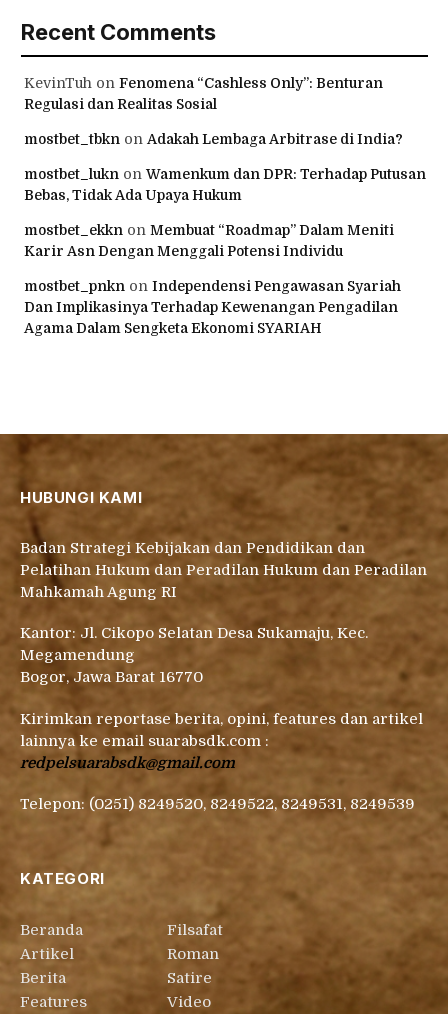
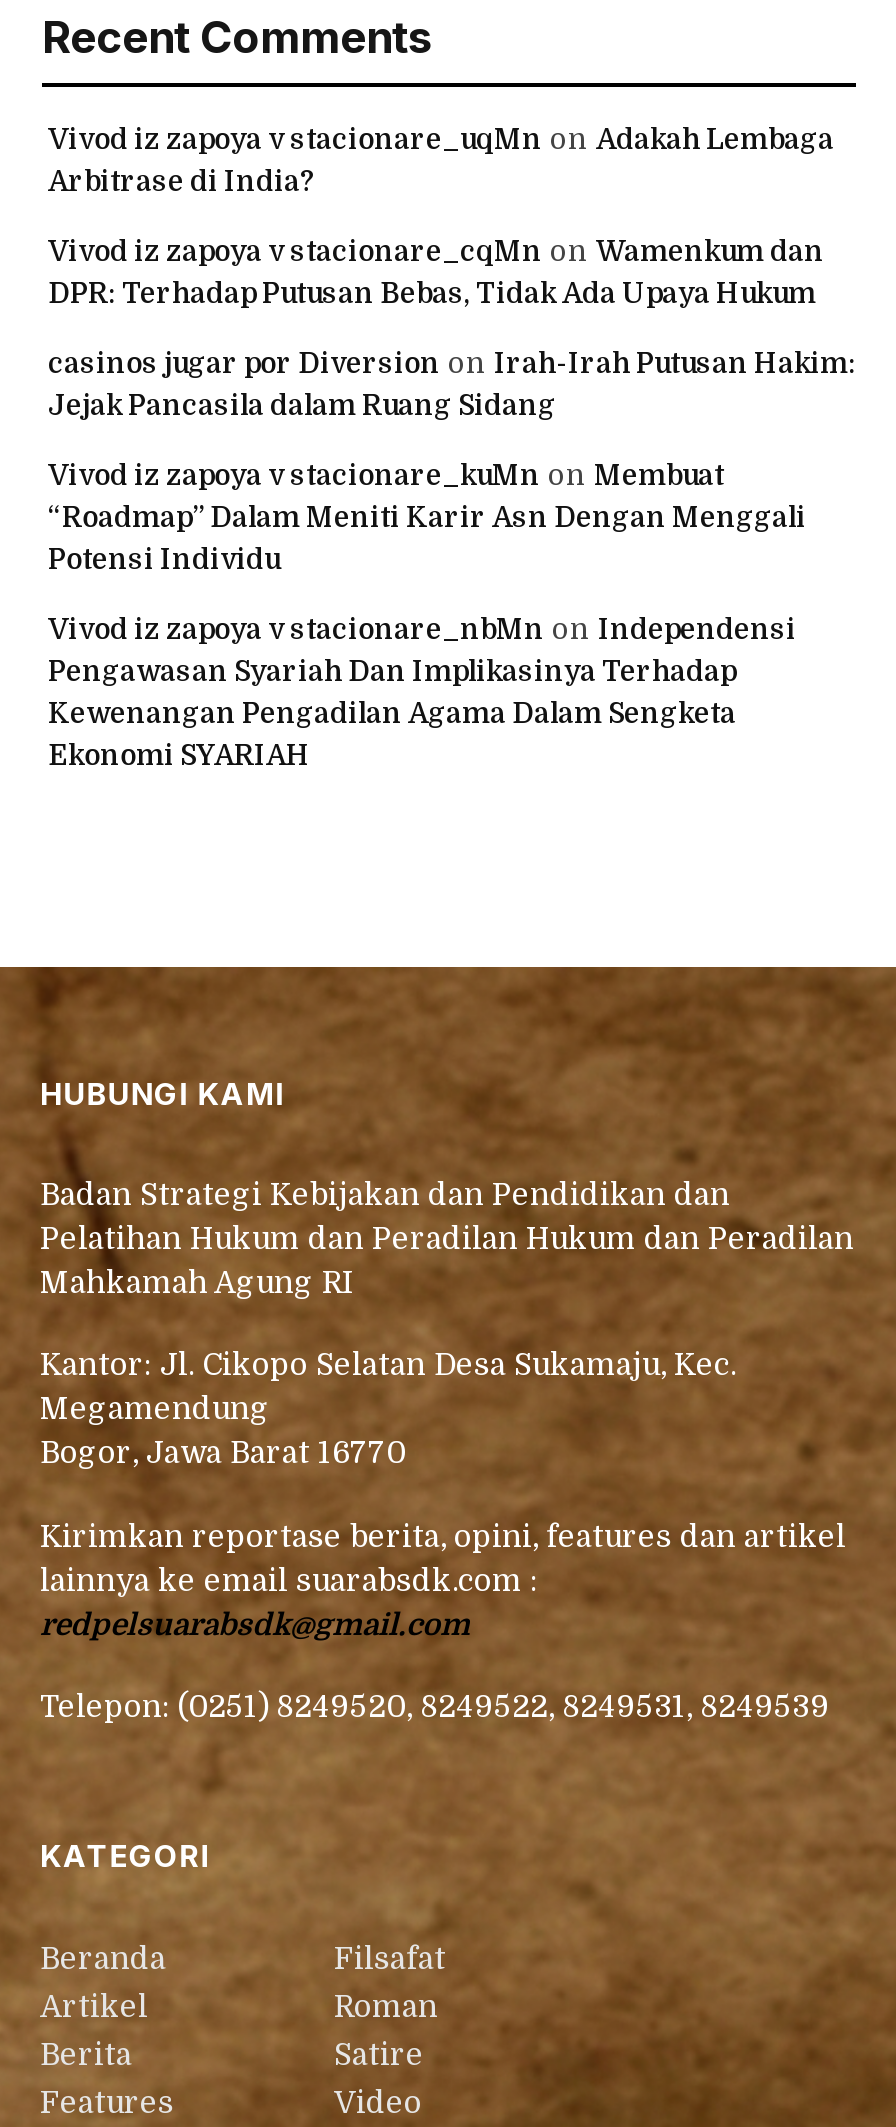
[24,74,383,111] KevinTuh on Fenomena “Cashless Only”: Benturan | Regulasi dan Realitas Sosial -> [48,122,834,196] Vivod iz zapoya v stacionare_uqMn on Adakah Lembaga | Arbitrase di India?
[24,130,403,146] mostbet_tbkn on Adakah Lembaga Arbitrase di India? -> [48,234,824,308] Vivod iz zapoya v stacionare_cqMn on Wamenkum dan | DPR: Terhadap Putusan Bebas, Tidak Ada Upaya Hukum
[24,165,426,202] mostbet_lukn on Wamenkum dan DPR: Terhadap Putusan | Bebas, Tidak Ada Upaya Hukum -> [48,346,856,420] casinos jugar por Diversion on Irah-Irah Putusan Hakim: | Jejak Pancasila dalam Ruang Sidang
[24,221,394,258] mostbet_ekkn on Membuat “Roadmap” Dalam Meniti | Karir Asn Dengan Menggali Potensi Individu -> [48,458,806,574] Vivod iz zapoya v stacionare_kuMn on Membuat | “Roadmap” Dalam Meniti Karir Asn Dengan Menggali | Potensi Individu
[24,277,401,335] mostbet_pnkn on Independensi Pengawasan Syariah | Dan Implikasinya Terhadap Kewenangan Pengadilan | Agama Dalam Sengketa Ekonomi SYARIAH -> [48,612,796,770] Vivod iz zapoya v stacionare_nbMn on Independensi | Pengawasan Syariah Dan Implikasinya Terhadap | Kewenangan Pengadilan Agama Dalam Sengketa | Ekonomi SYARIAH

